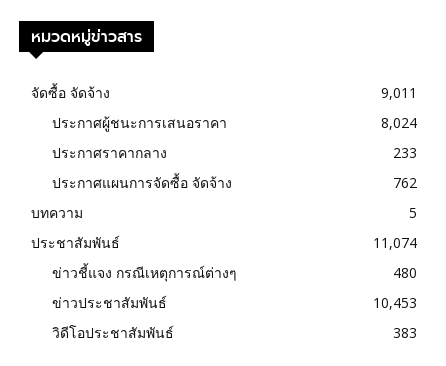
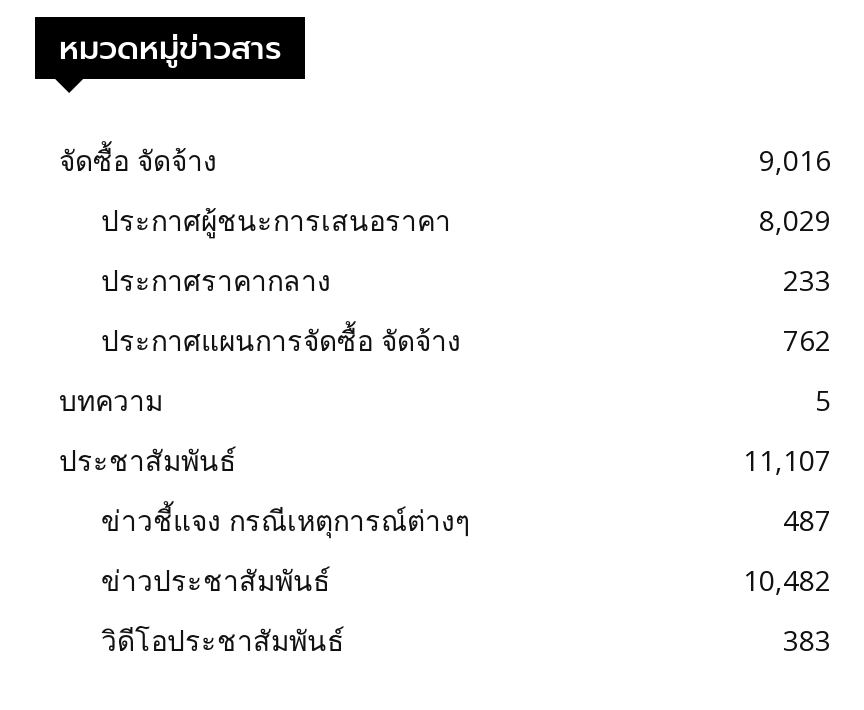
[381,83,417,102] 9,011 -> [759,141,831,179] 9,016
[381,113,417,132] 8,024 -> [759,201,831,239] 8,029
[373,233,417,252] 11,074 -> [743,441,831,479] 11,107
[393,263,417,282] 480 -> [783,501,831,539] 487
[373,293,417,312] 10,453 -> [743,561,831,599] 10,482

